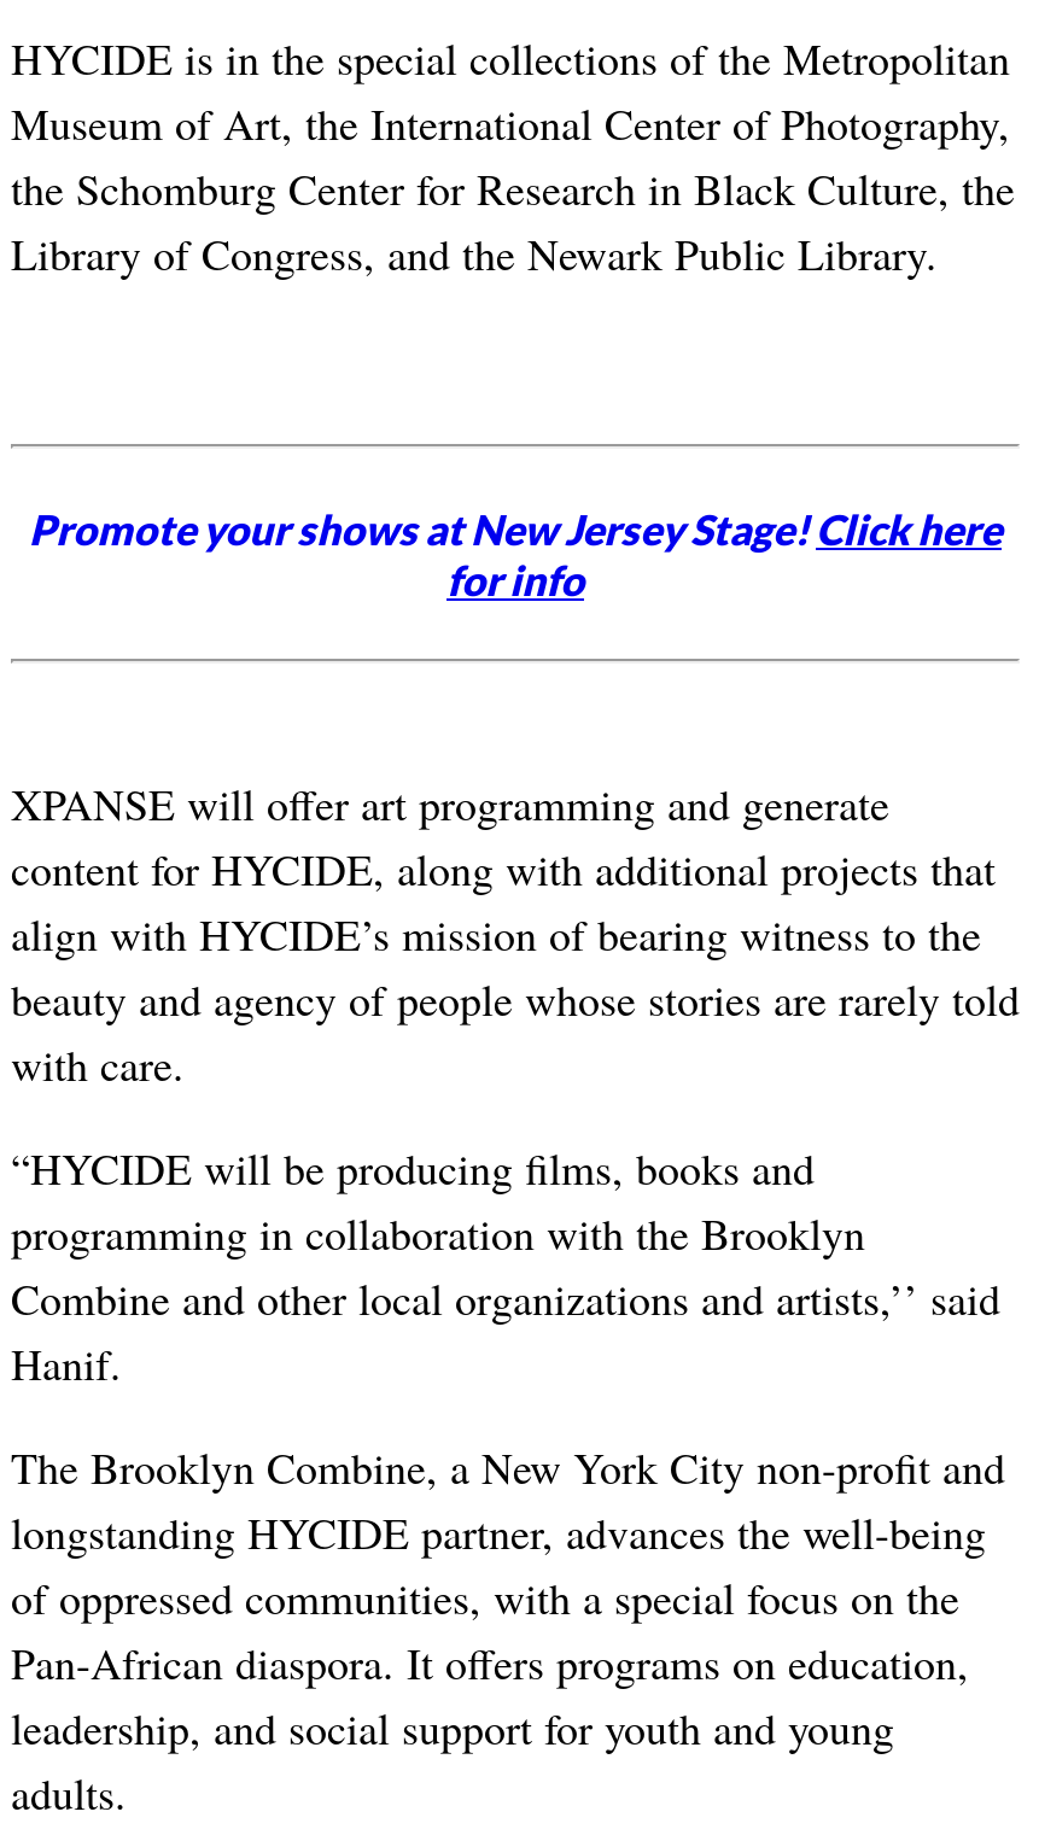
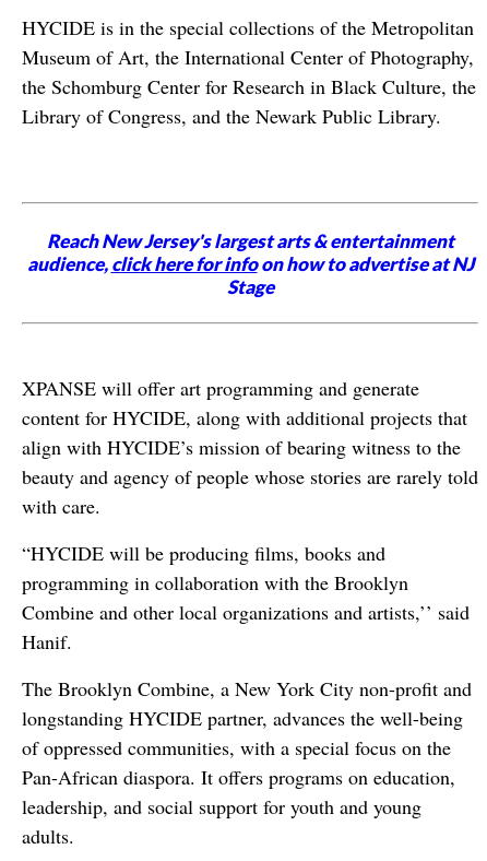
[29,504,1002,605] Promote your shows at New Jersey Stage!Click here | for info -> [27,229,473,298] Reach New Jersey's largest arts & entertainment | audience, click here for infoon how to advertise at NJ | Stage

